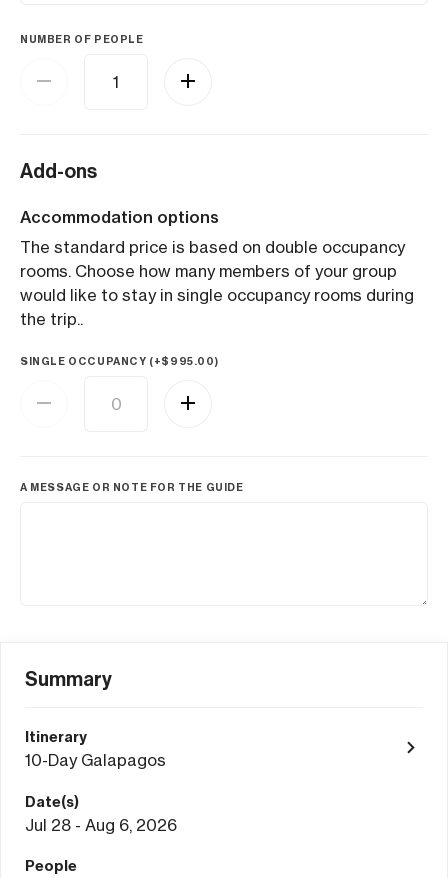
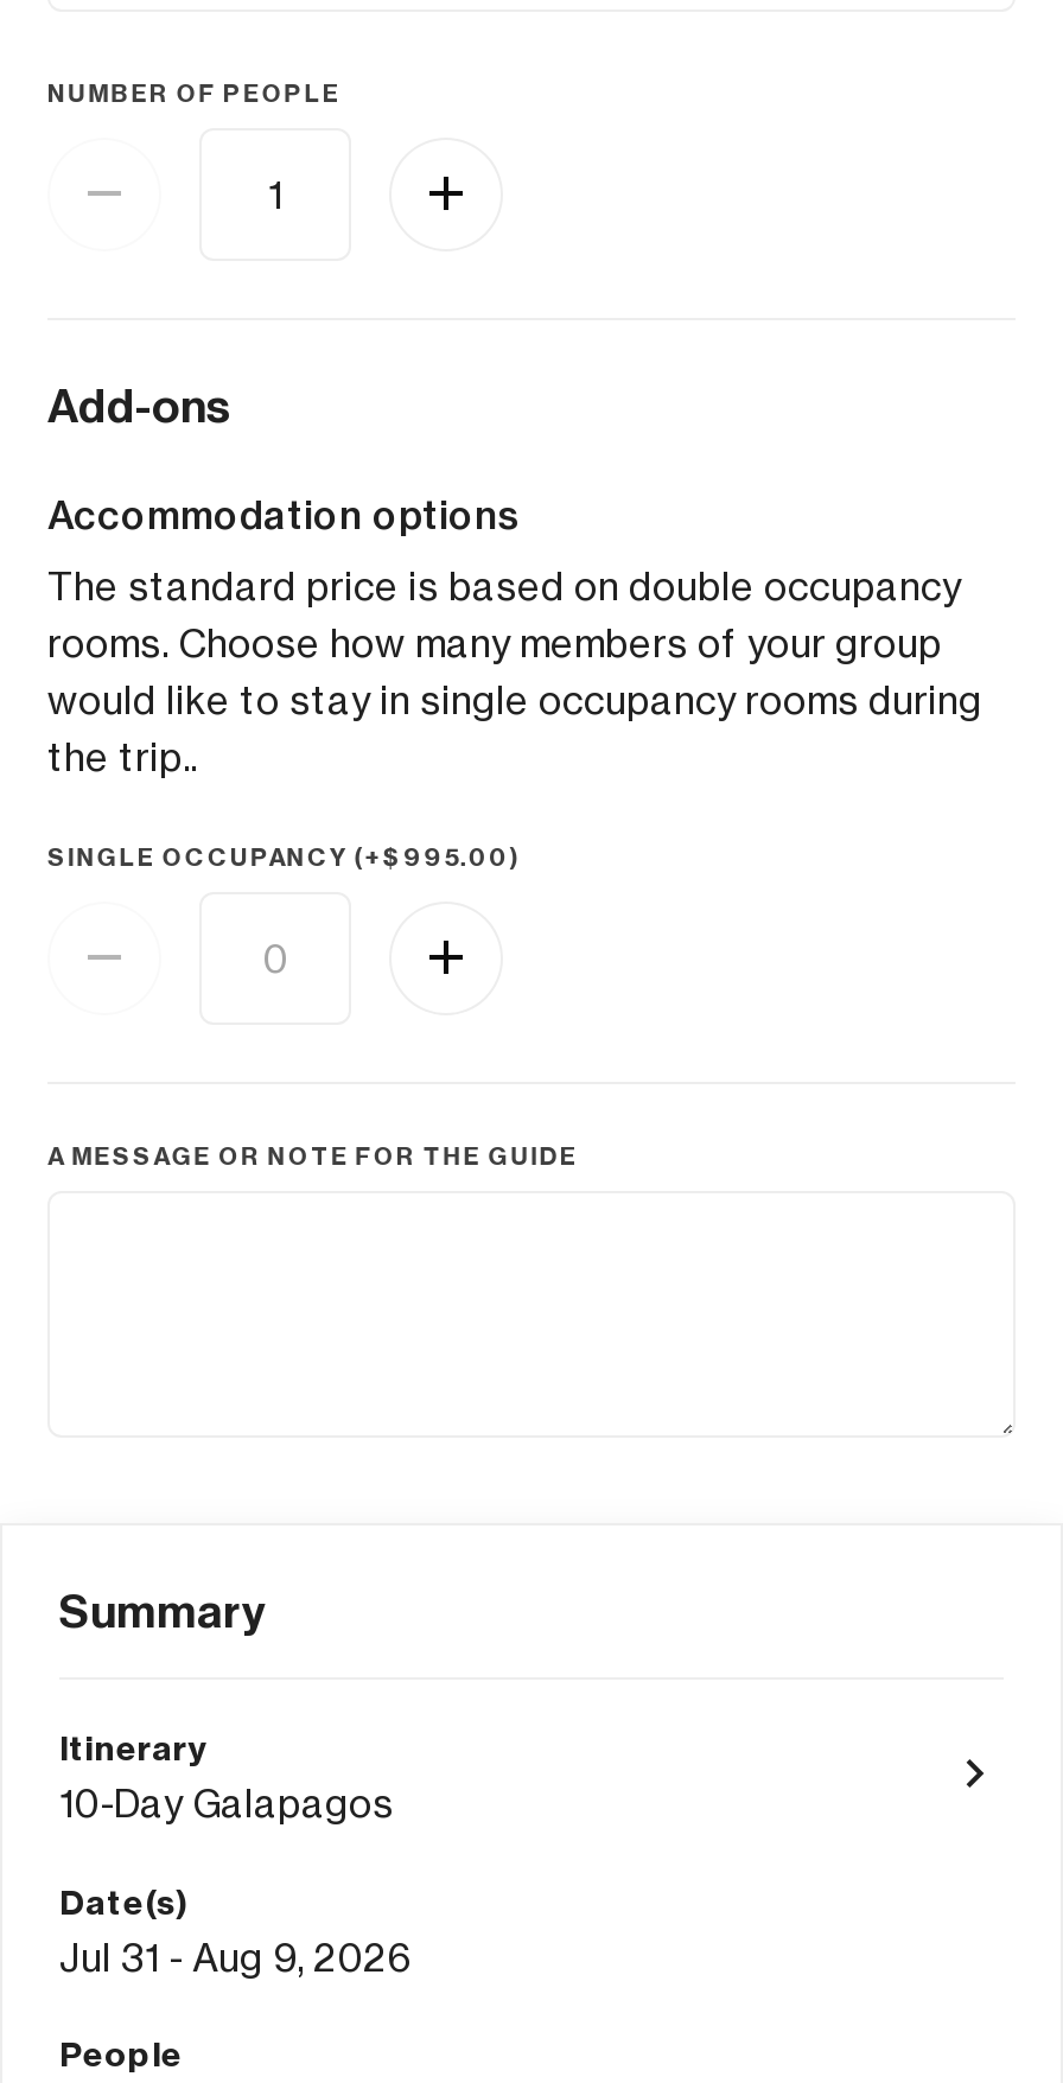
[25,815,177,835] Jul 28 - Aug 6, 2026 -> [59,1934,410,1981] Jul 31 - Aug 9, 2026

